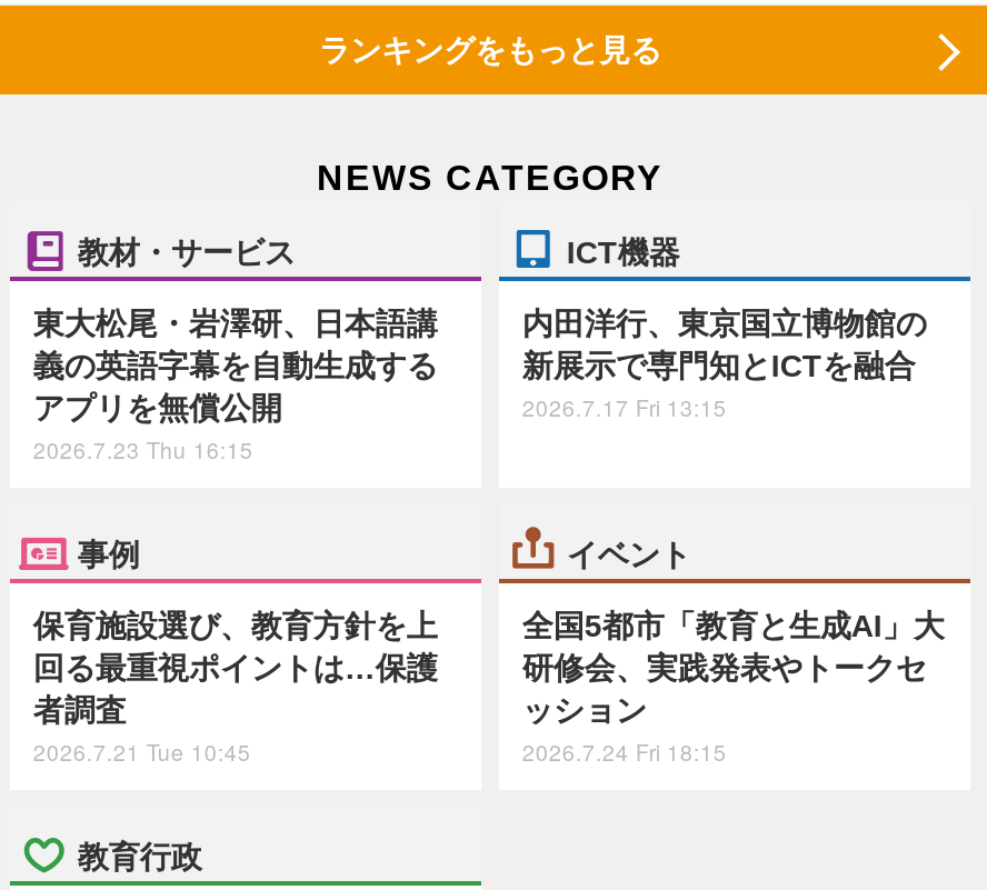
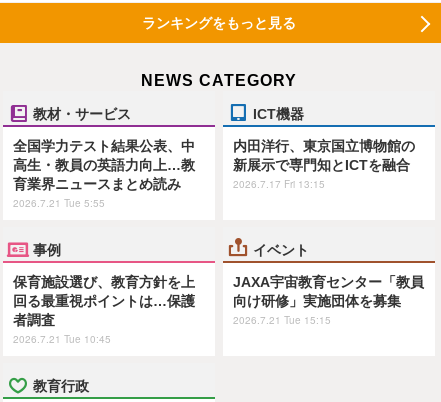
[33,307,438,467] 東大松尾・岩澤研、日本語講 | 義の英語字幕を自動生成する | アプリを無償公開 | 2026.7.23 Thu 16:15 -> [13,138,195,210] 全国学力テスト結果公表、中 | 高生・教員の英語力向上…教 | 育業界ニュースまとめ読み | 2026.7.21 Tue 5:55
[522,608,945,768] 全国5都市「教育と生成AI」大 | 研修会、実践発表やトークセ | ッション | 2026.7.24 Fri 18:15 -> [233,274,424,327] JAXA宇宙教育センター「教員 | 向け研修」実施団体を募集 | 2026.7.21 Tue 15:15

